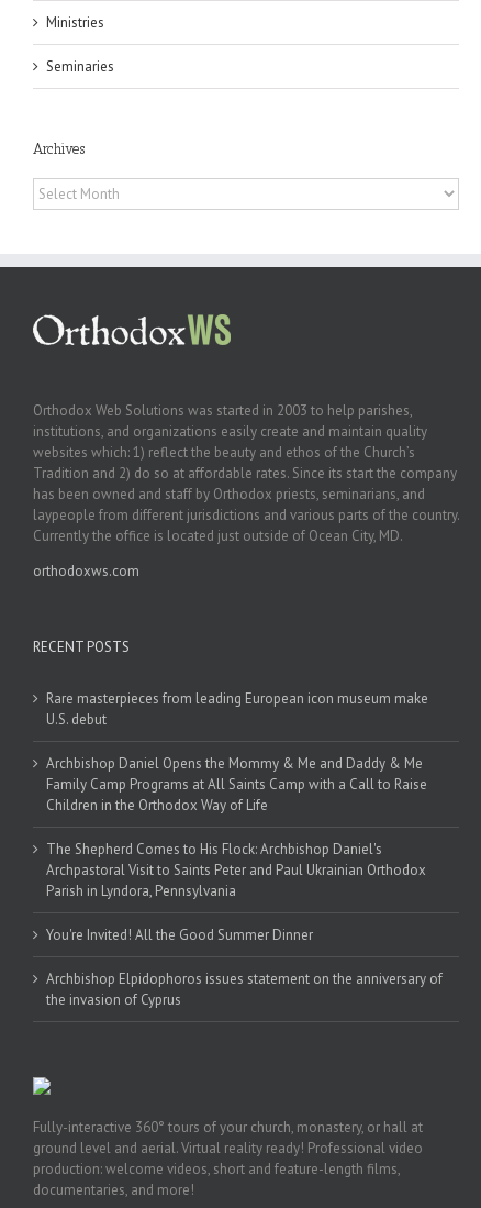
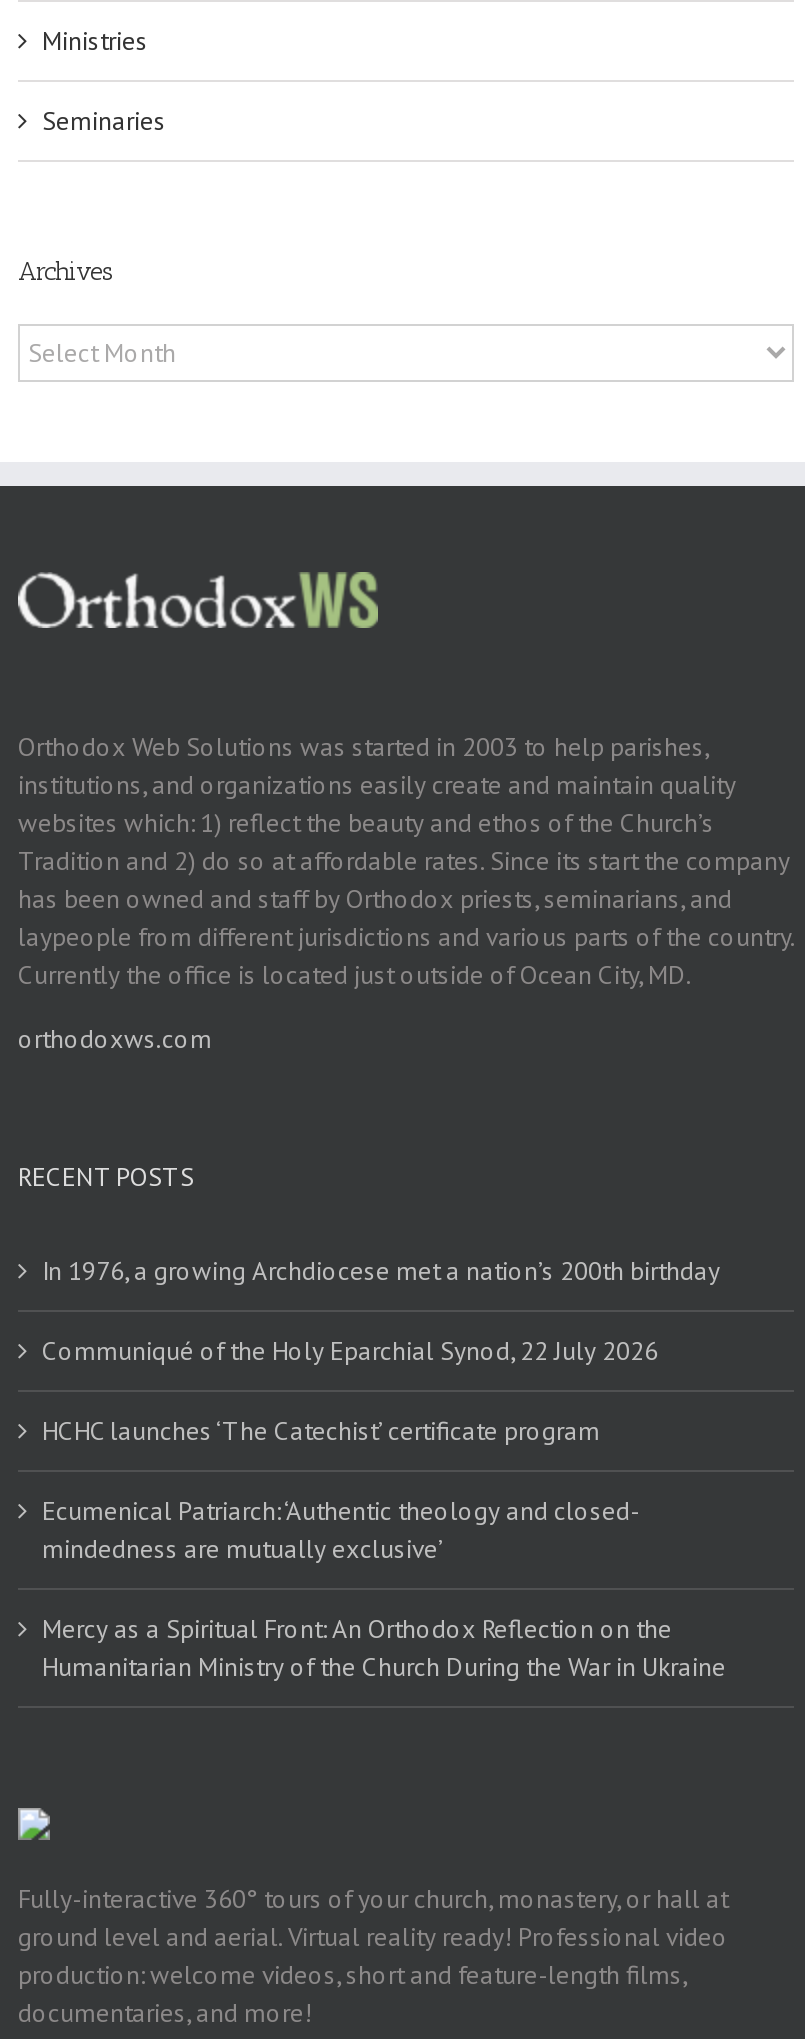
[46,689,428,729] Rare masterpieces from leading European icon museum make | U.S. debut -> [42,1254,720,1288] In 1976, a growing Archdiocese met a nation’s 200th birthday
[46,754,427,814] Archbishop Daniel Opens the Mommy & Me and Daddy & Me | Family Camp Programs at All Saints Camp with a Call to Raise | Children in the Orthodox Way of Life -> [42,1334,658,1368] Communiqué of the Holy Eparchial Synod, 22 July 2026
[46,840,426,900] The Shepherd Comes to His Flock: Archbishop Daniel's | Archpastoral Visit to Saints Peter and Paul Ukrainian Orthodox | Parish in Lyndora, Pennsylvania -> [42,1414,600,1448] HCHC launches ‘The Catechist’ certificate program
[46,925,313,944] You're Invited! All the Good Summer Dinner -> [42,1494,640,1566] Ecumenical Patriarch: ‘Authentic theology and closed- | mindedness are mutually exclusive’
[46,969,443,1009] Archbishop Elpidophoros issues statement on the anniversary of | the invasion of Cyprus -> [42,1612,726,1684] Mercy as a Spiritual Front: An Orthodox Reflection on the | Humanitarian Ministry of the Church During the War in Ukraine

